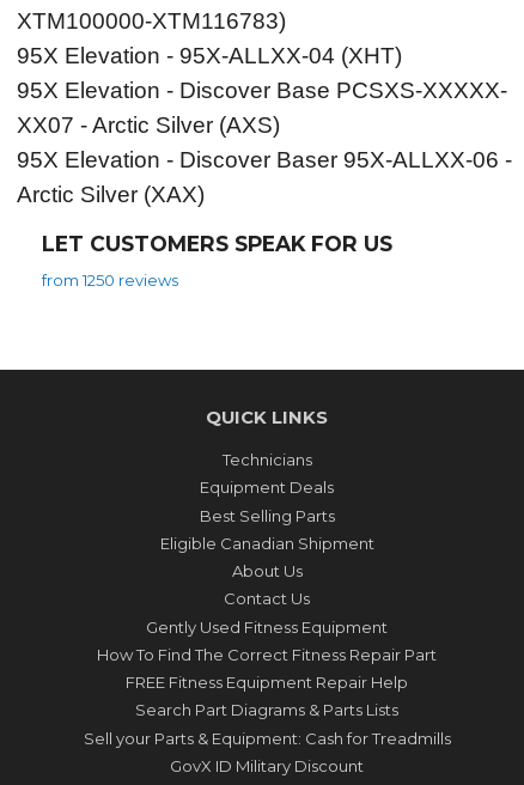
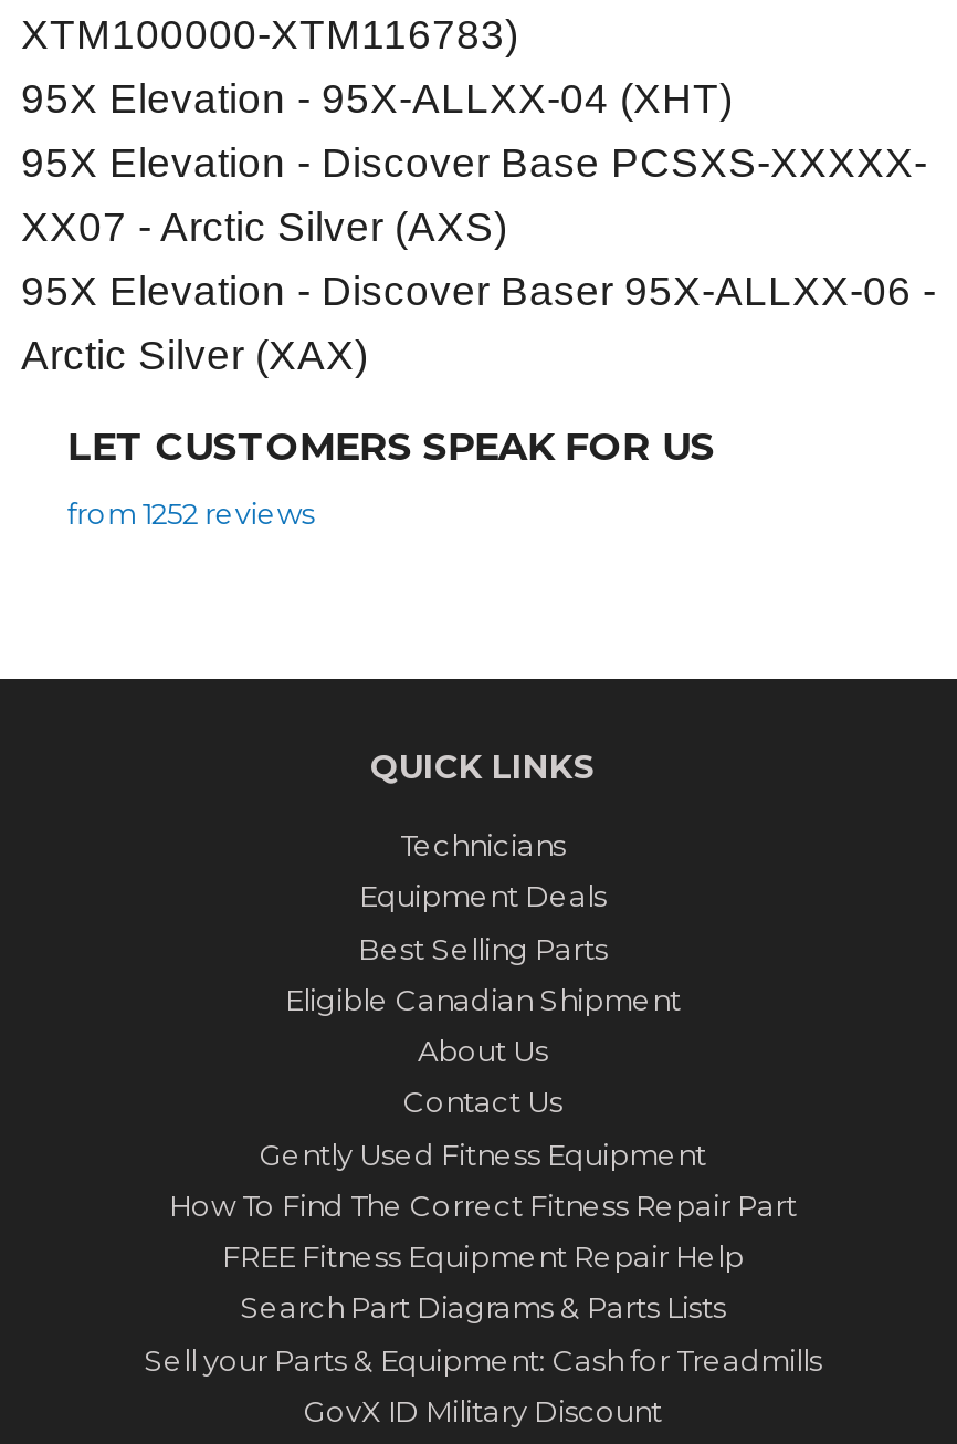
[42,271,178,290] from 1250 reviews -> [67,496,315,531] from 1252 reviews

